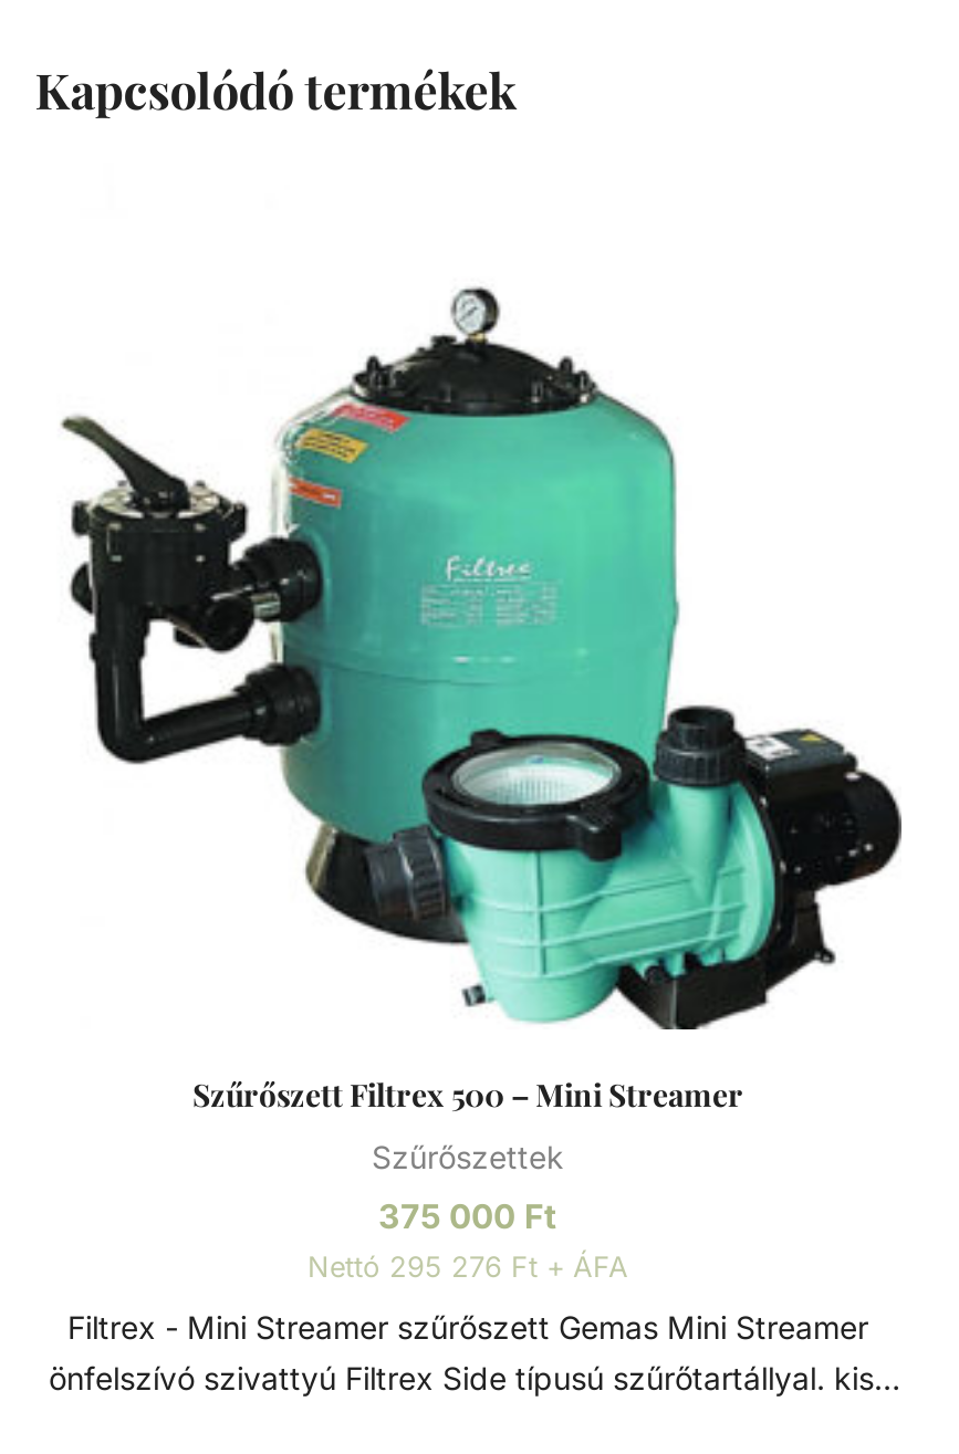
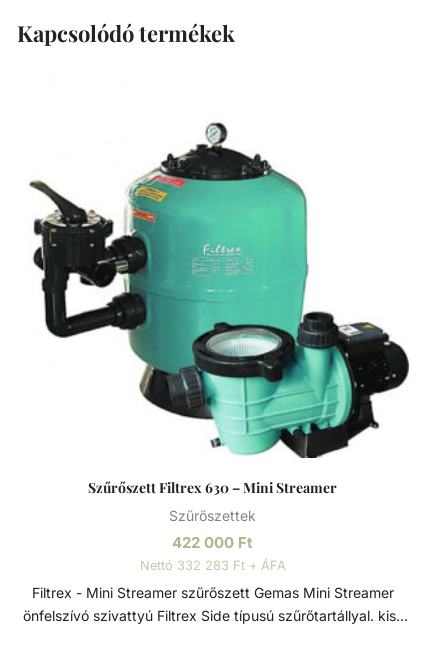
[192,1073,743,1115] Szűrőszett Filtrex 500 – Mini Streamer -> [88,477,337,496] Szűrőszett Filtrex 630 – Mini Streamer
[378,1195,557,1237] 375 000 Ft -> [172,533,253,552] 422 000 Ft
[307,1250,628,1283] Nettó 295 276 Ft + ÁFA -> [140,558,286,573] Nettó 332 283 Ft + ÁFA

